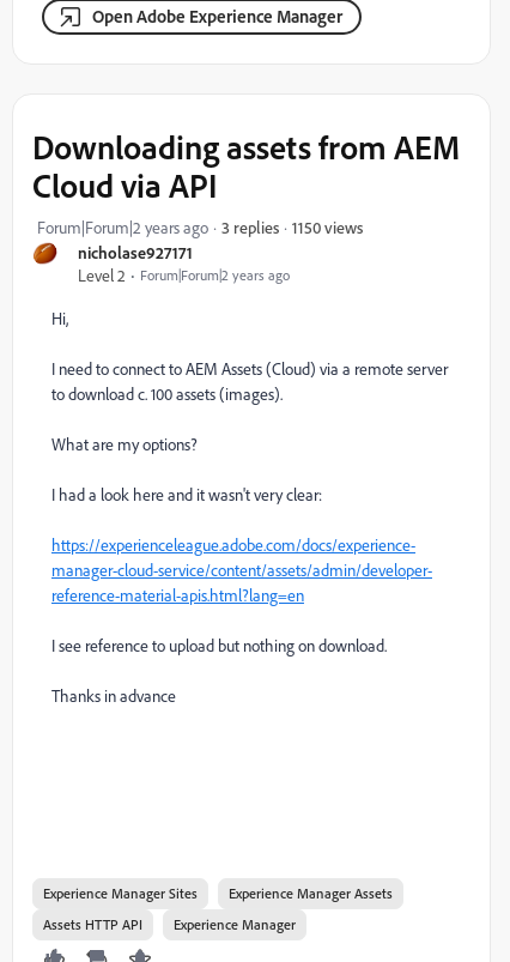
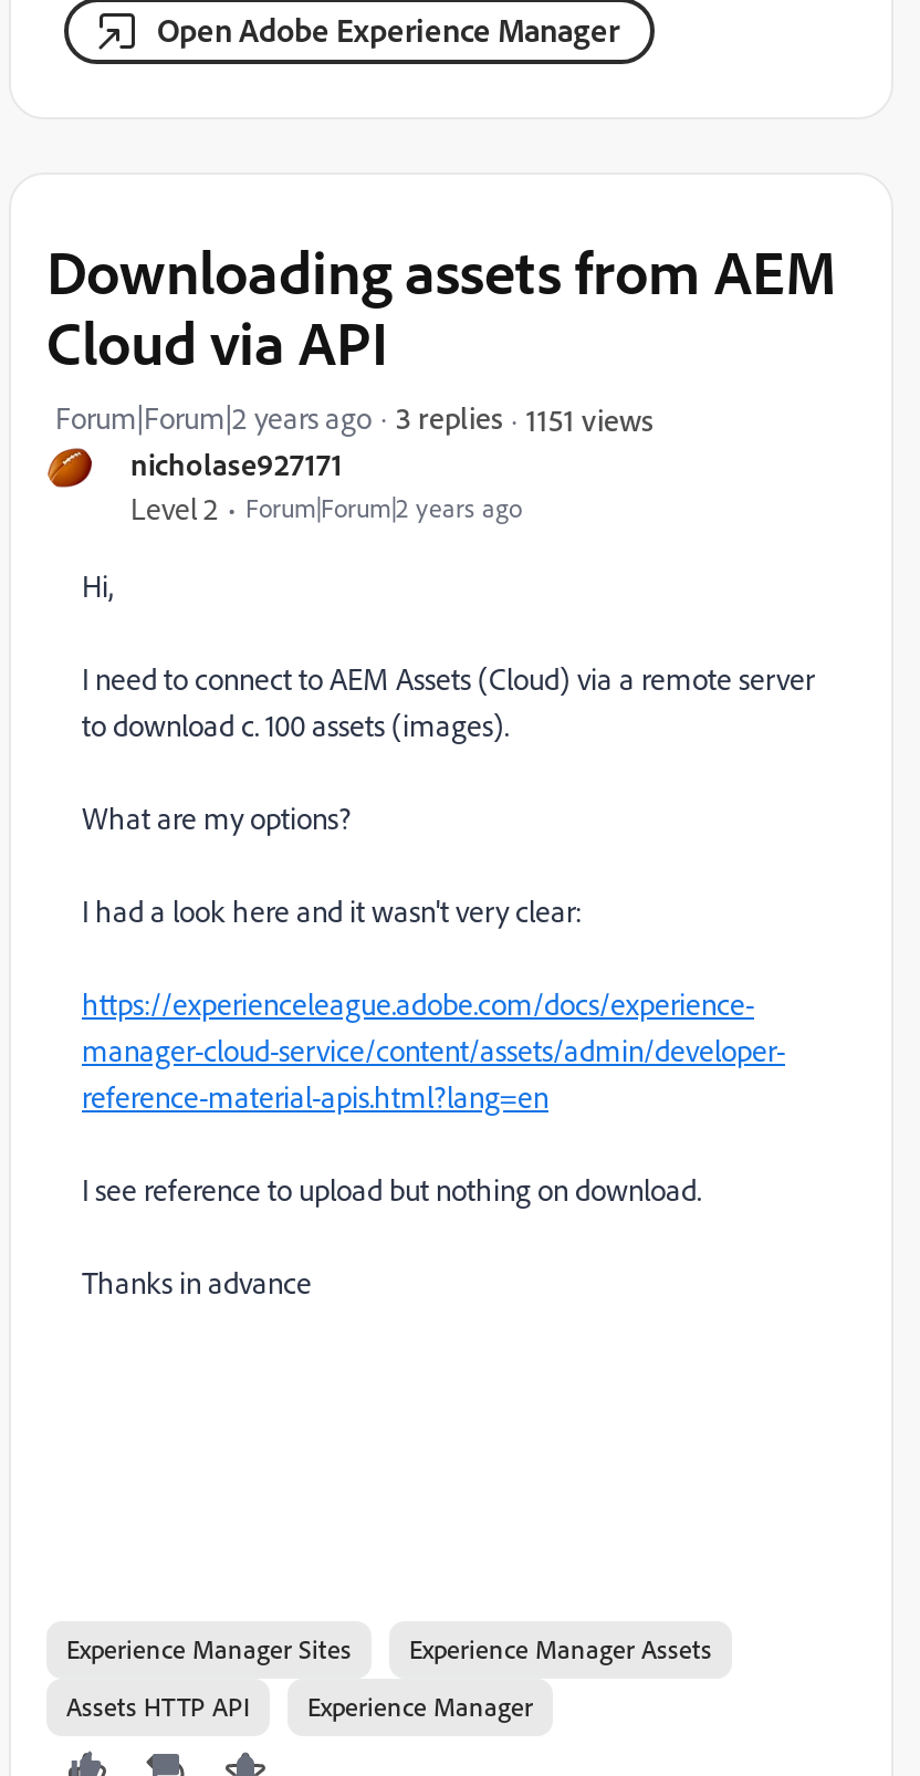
[292,216,363,237] 1150 views -> [526,399,652,437] 1151 views

